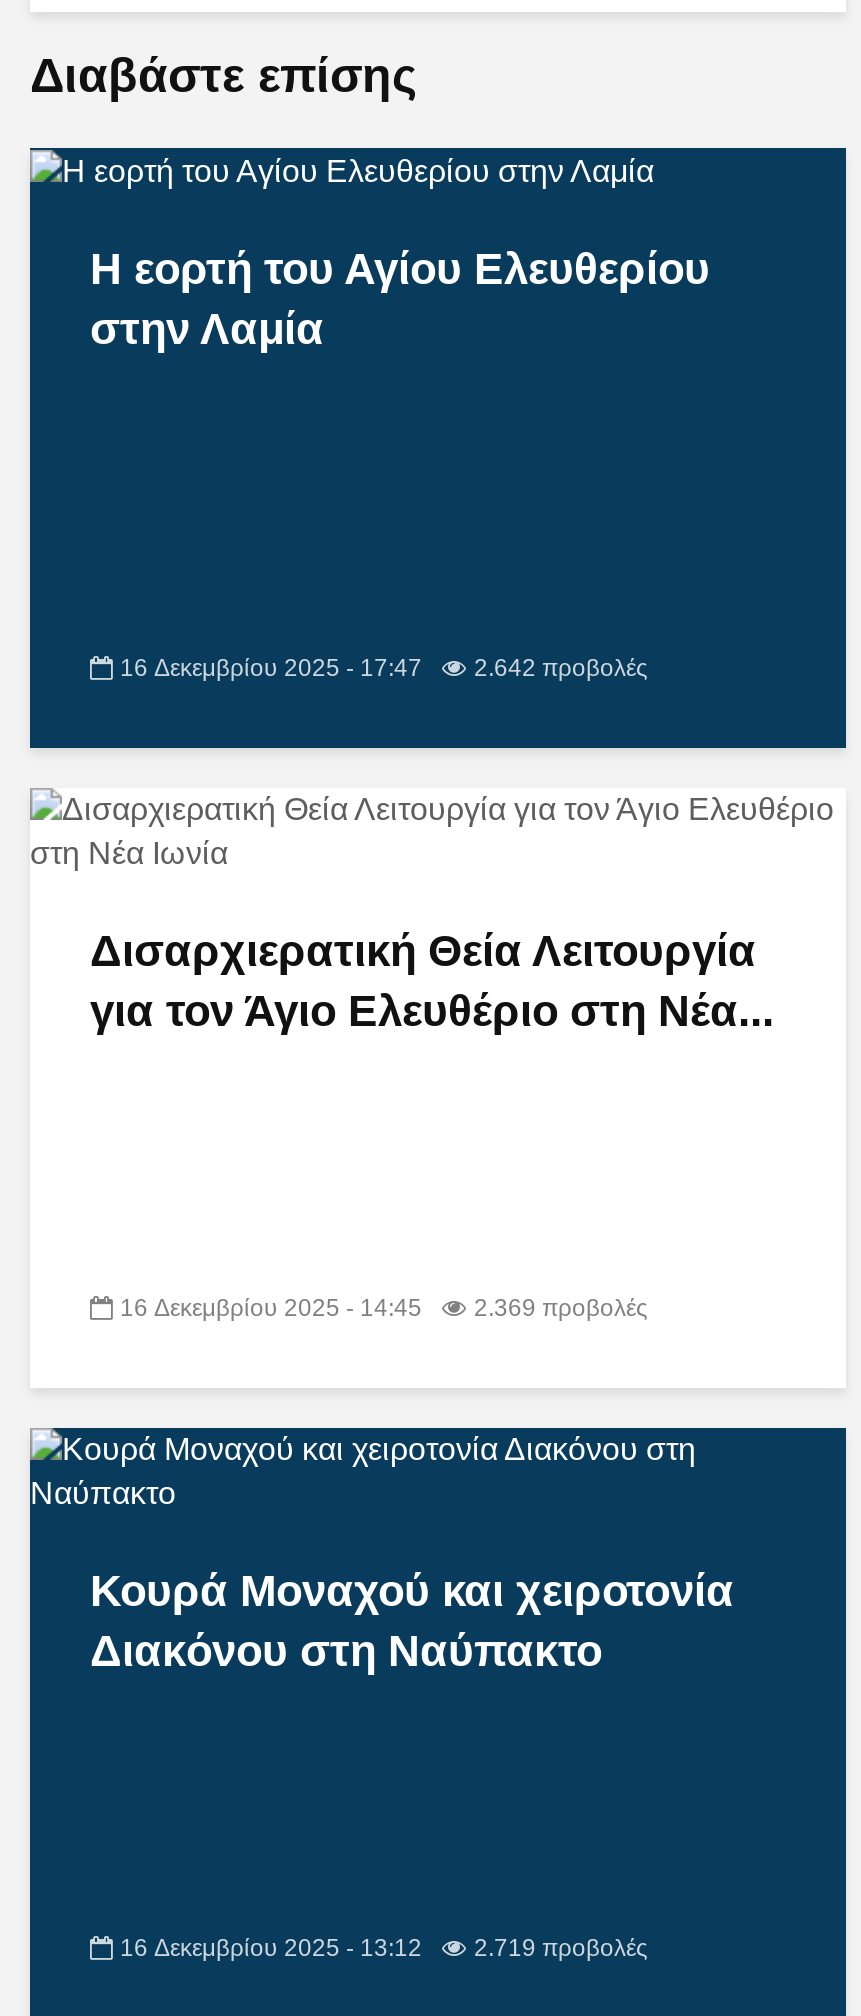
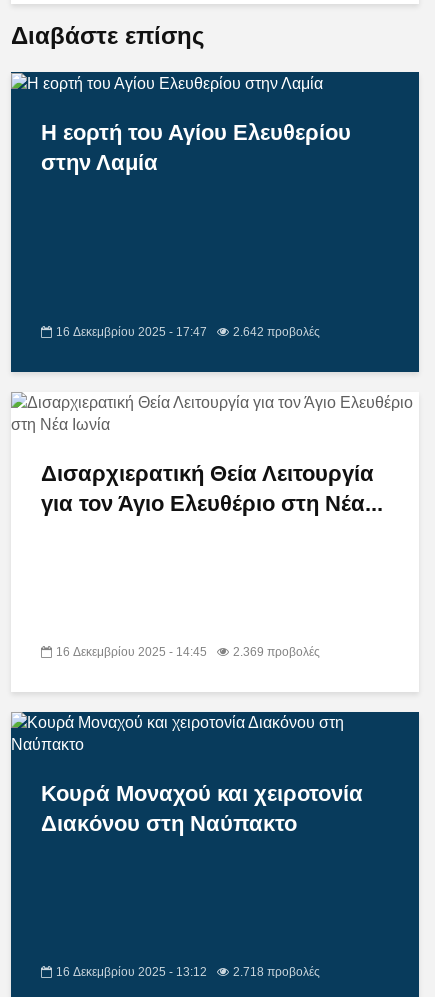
[120,1933,648,1961] 16 Δεκεμβρίου 2025 - 13:12 2.719 προβολές -> [56,964,320,978] 16 Δεκεμβρίου 2025 - 13:12 2.718 προβολές

